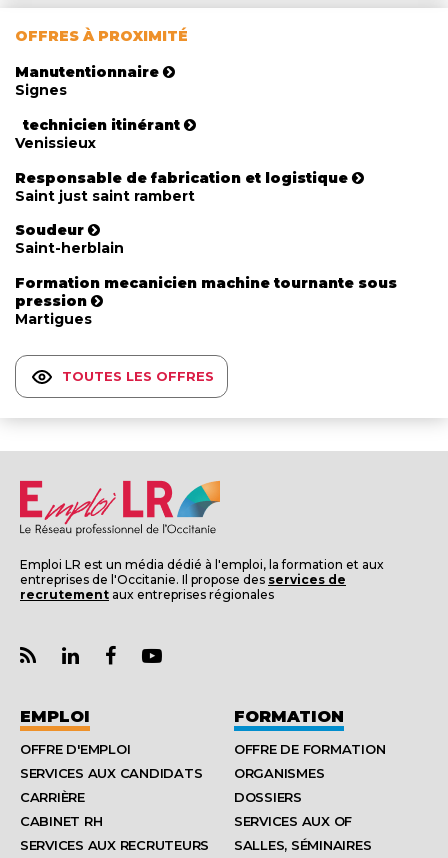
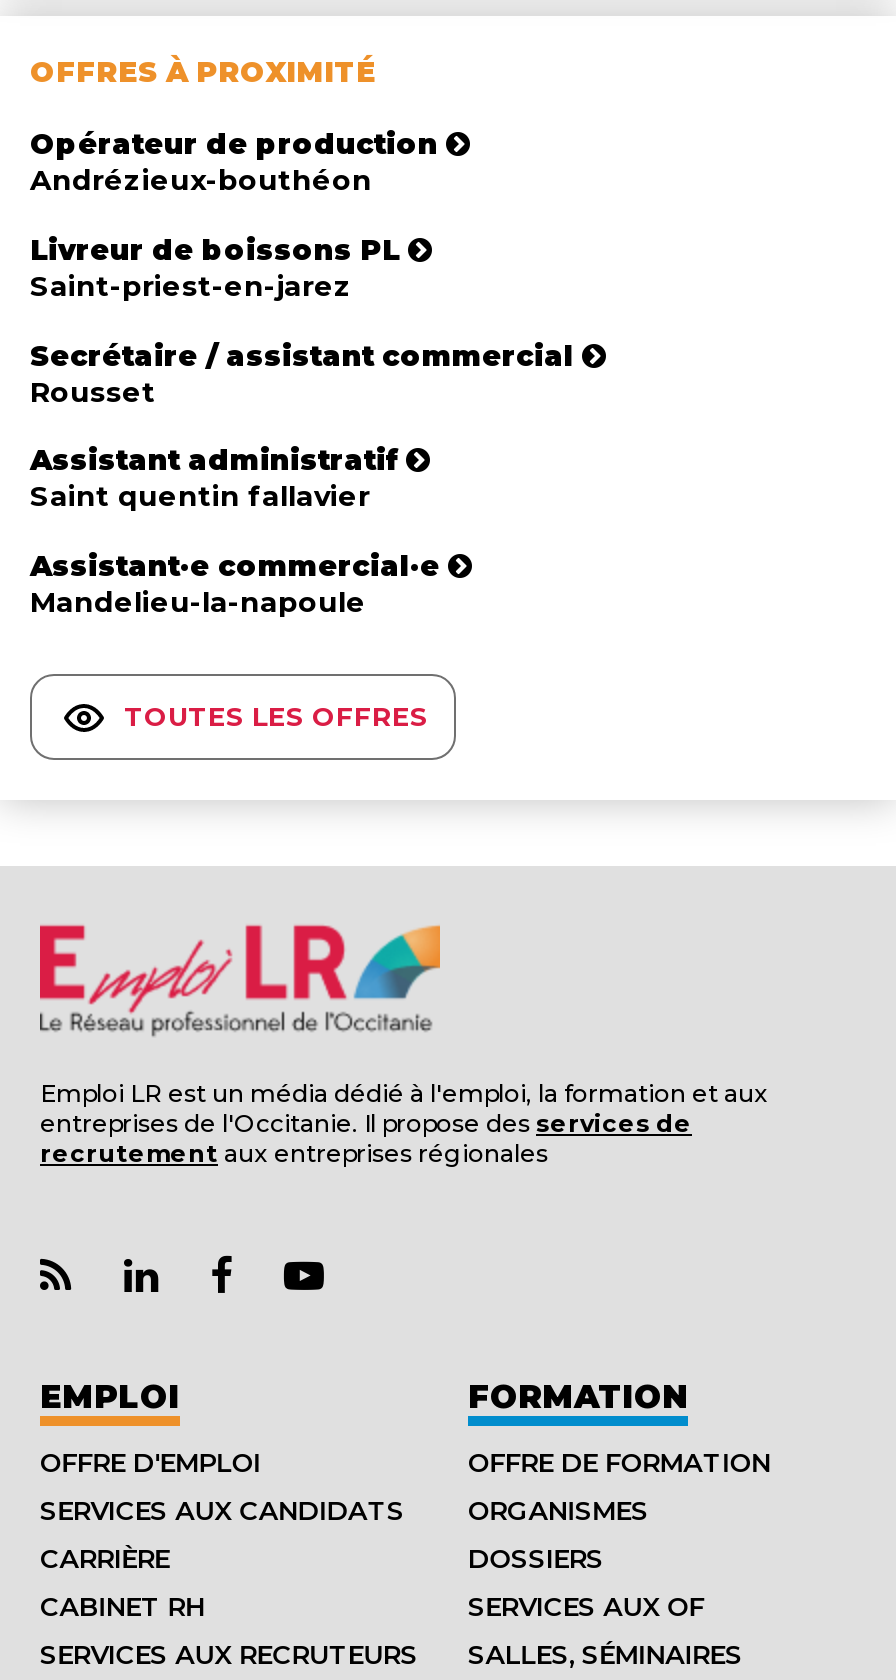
[15,63,159,99] Manutentionnaire | Signes -> [30,126,438,198] Opérateur de production | Andrézieux-bouthéon
[15,116,180,152] technicien itinérant | Venissieux -> [30,232,400,304] Livreur de boissons PL | Saint-priest-en-jarez
[15,169,348,205] Responsable de fabrication et logistique | Saint just saint rambert -> [30,337,574,409] Secrétaire / assistant commercial | Rousset
[15,221,124,257] Soudeur | Saint-herblain -> [30,443,406,515] Assistant administratif | Saint quentin fallavier
[15,274,397,328] Formation mecanicien machine tournante sous | pression | Martigues -> [30,548,440,620] Assistant·e commercial·e | Mandelieu-la-napoule

